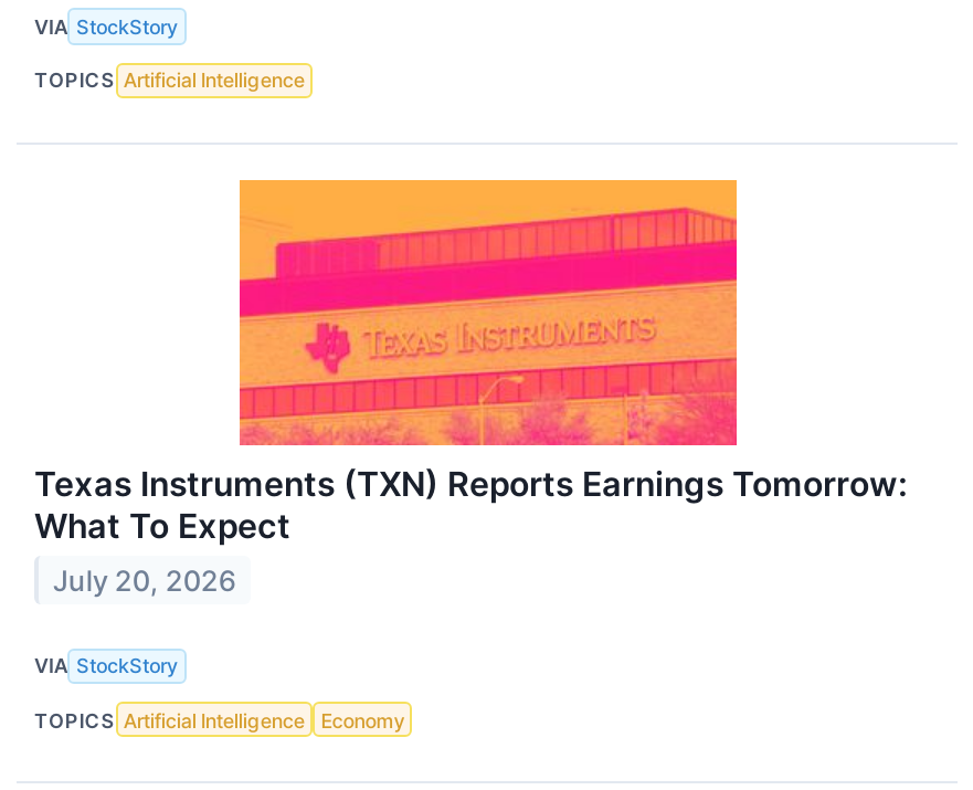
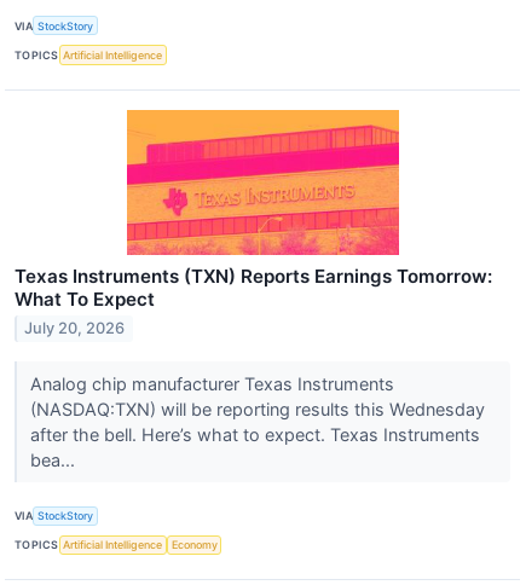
none -> [30,373,485,470] Analog chip manufacturer Texas Instruments | (NASDAQ:TXN) will be reporting results this Wednesday | after the bell. Here’s what to expect. Texas Instruments | bea...

